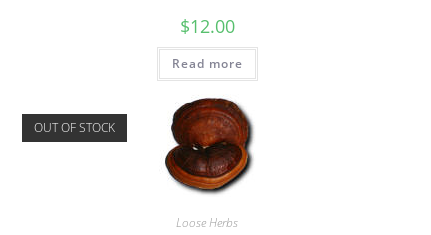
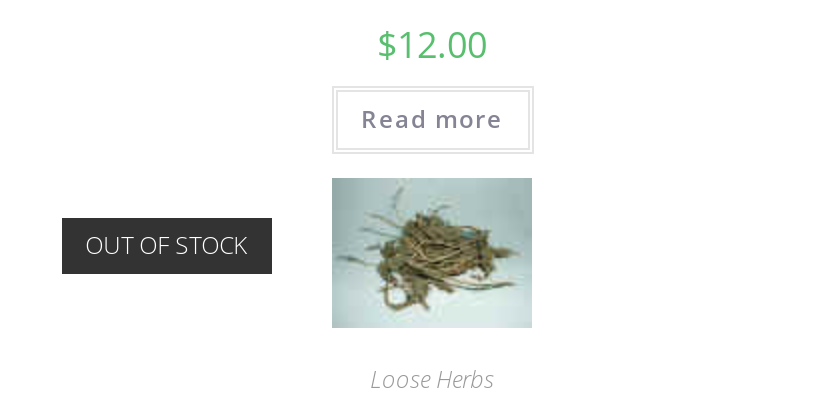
[157,94,256,194] [image] -> [330,177,534,329] [image]

